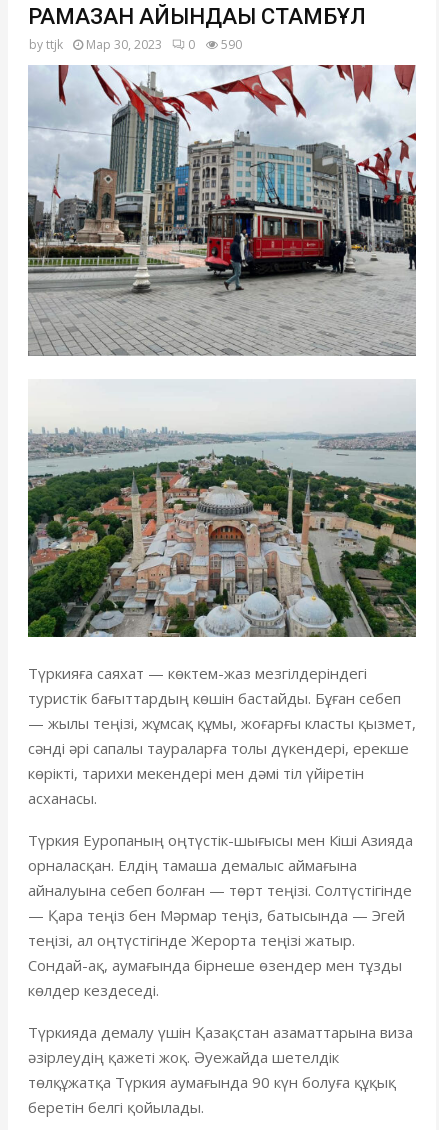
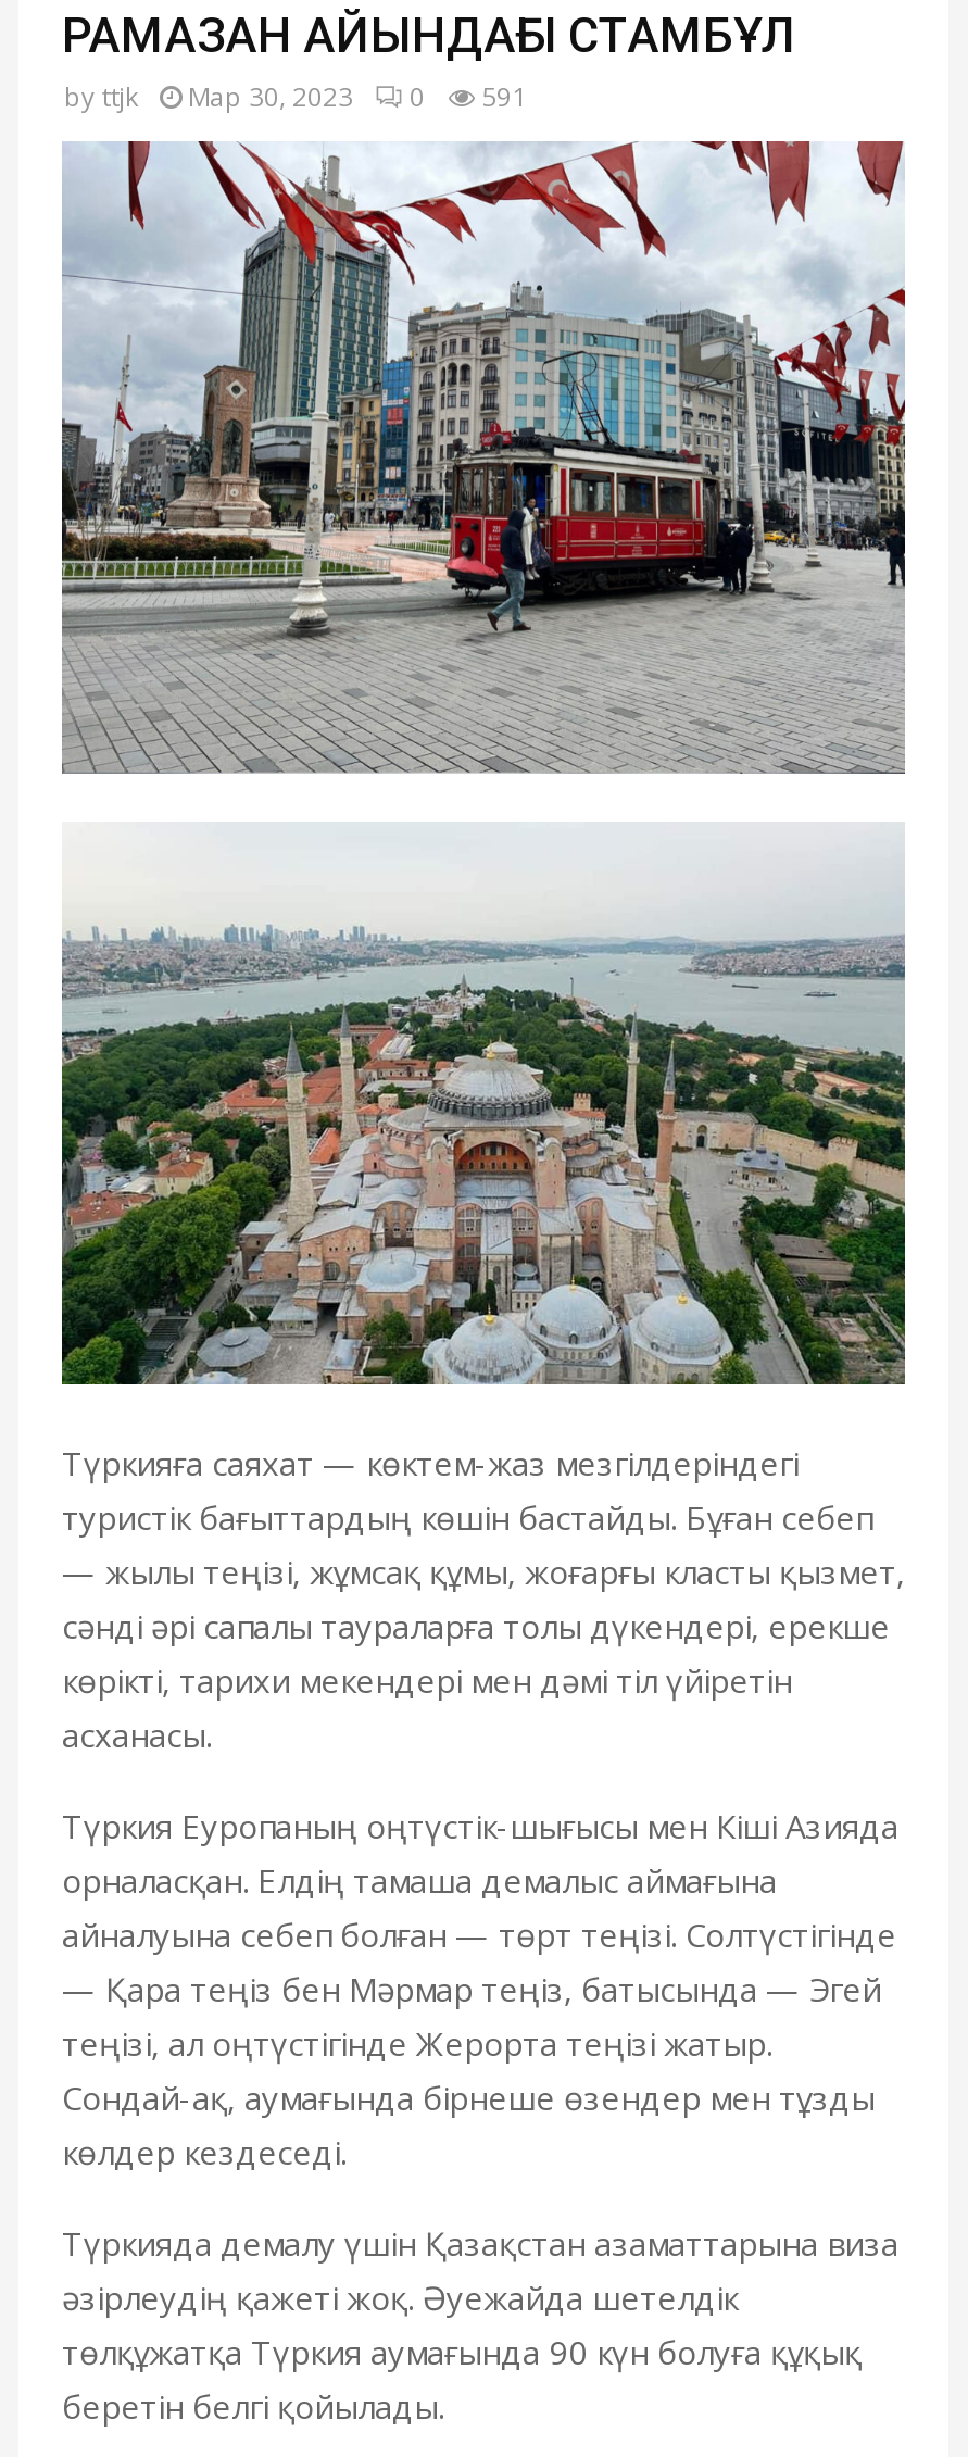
[29,36,242,53] by ttjk Мар 30, 2023 0 590 -> [64,78,527,115] by ttjk Мар 30, 2023 0 591

